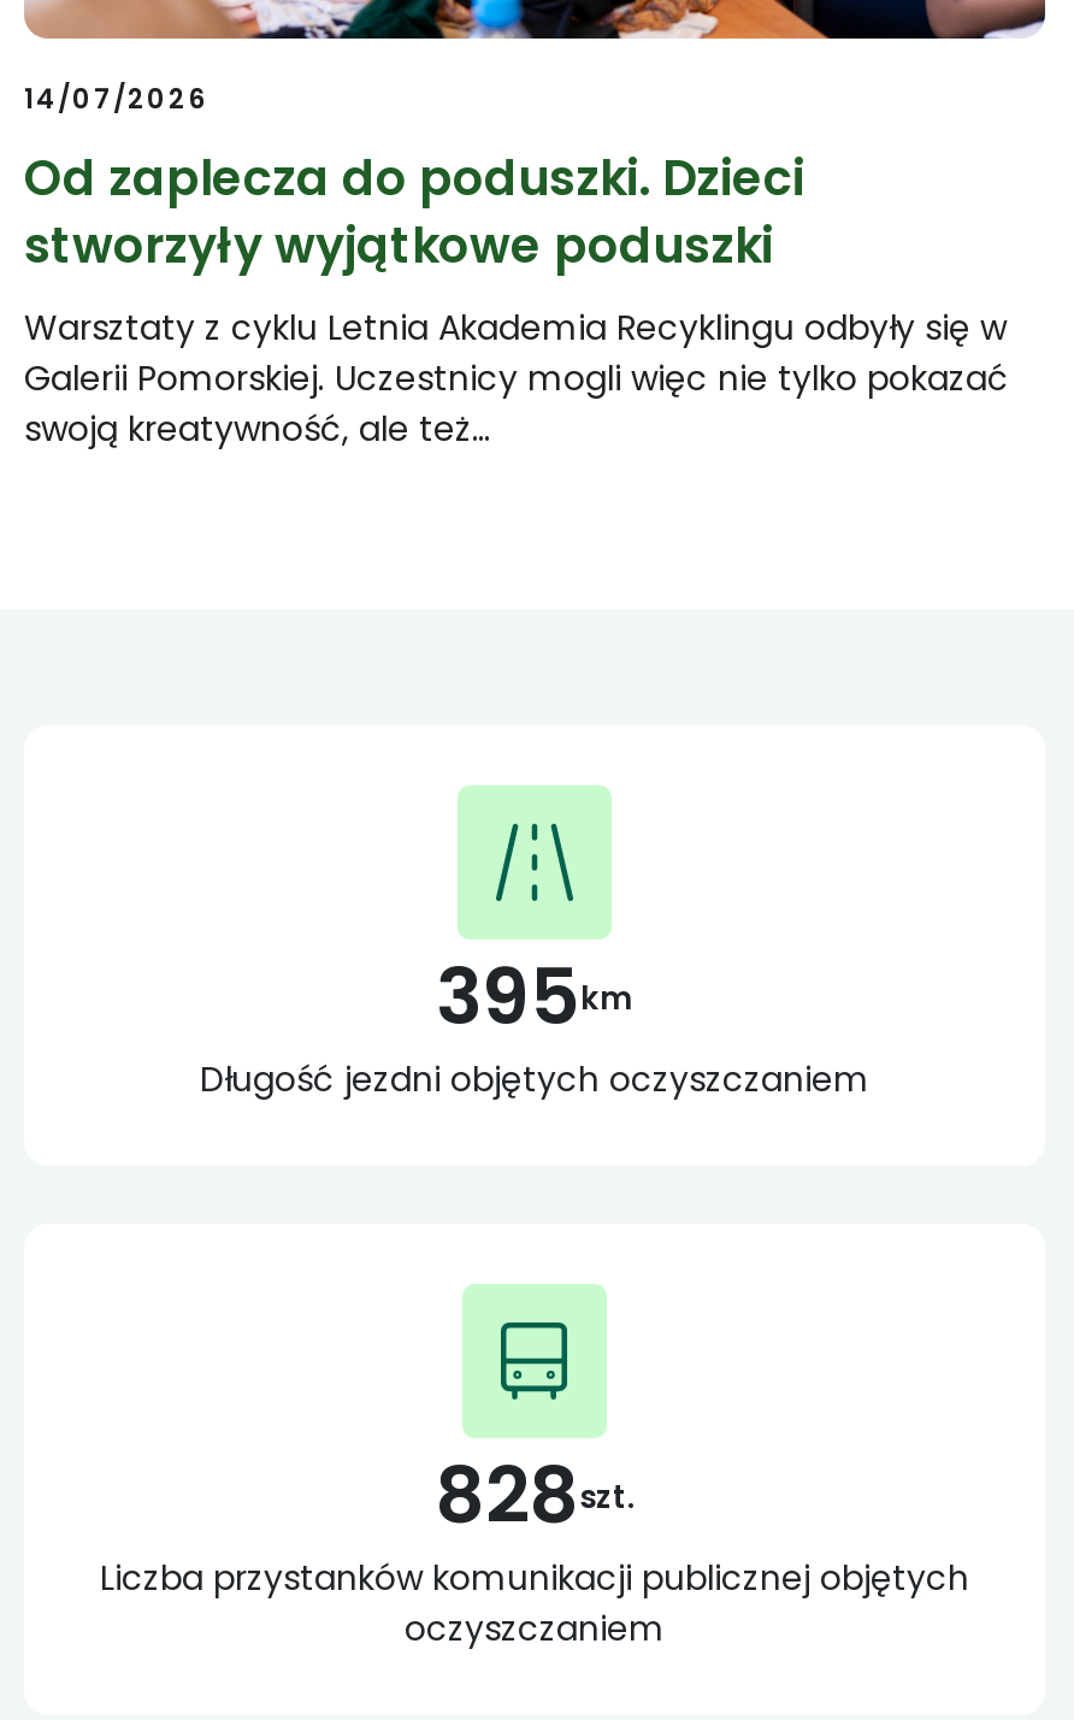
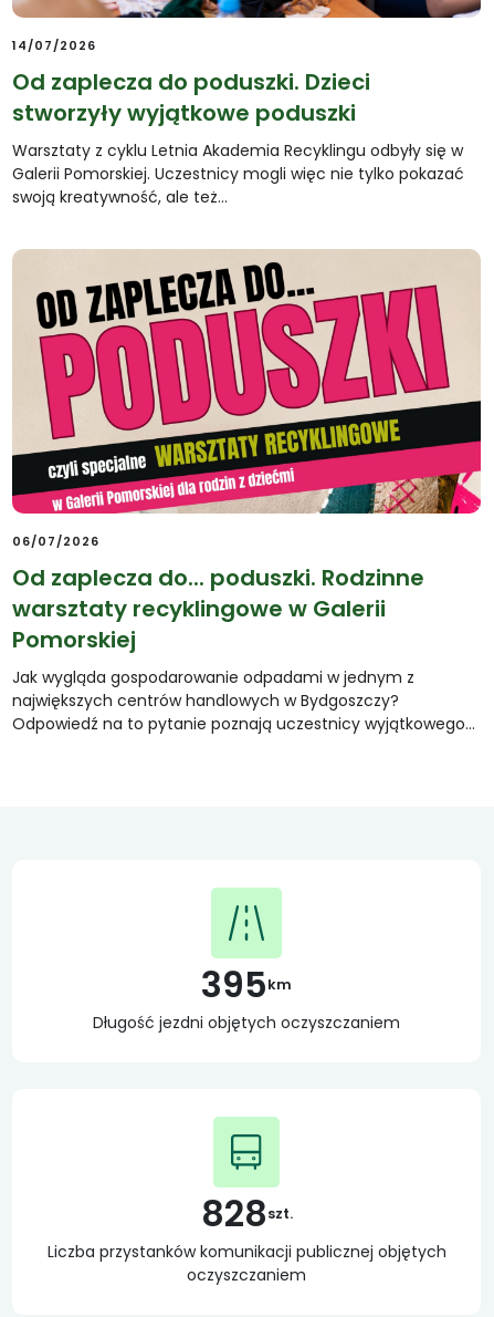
none -> [11,249,482,735] [image] | 06/07/2026 | Od zaplecza do... poduszki. Rodzinne | warsztaty recyklingowe w Galerii | Pomorskiej | Jak wygląda gospodarowanie odpadami w jednym z | największych centrów handlowych w Bydgoszczy? | Odpowiedź na to pytanie poznają uczestnicy wyjątkowego…

